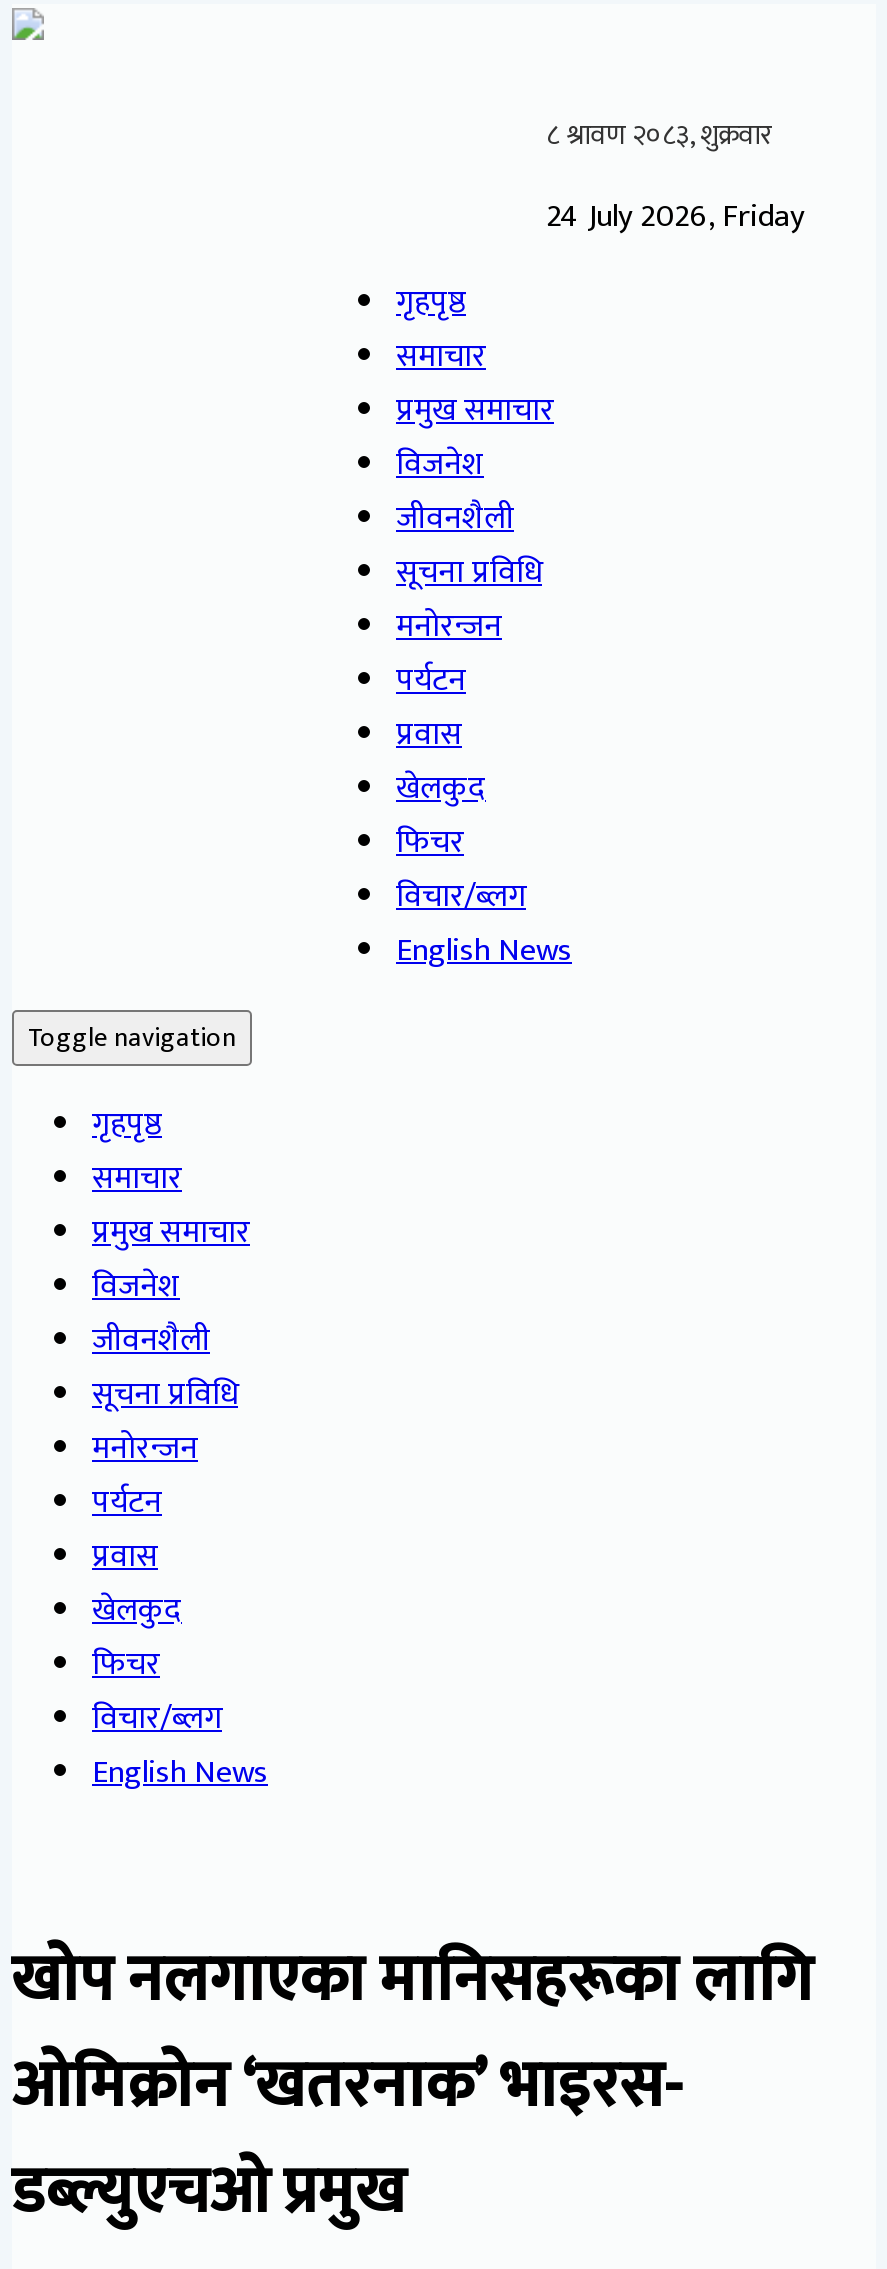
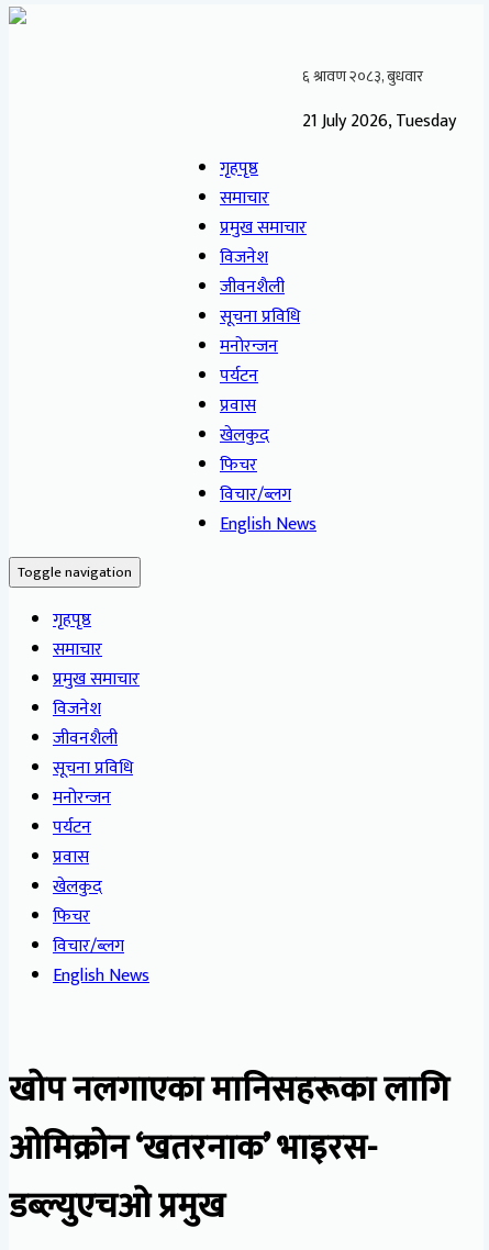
[546,190,804,244] 24 July 2026, Friday -> [302,107,456,136] 21 July 2026, Tuesday

